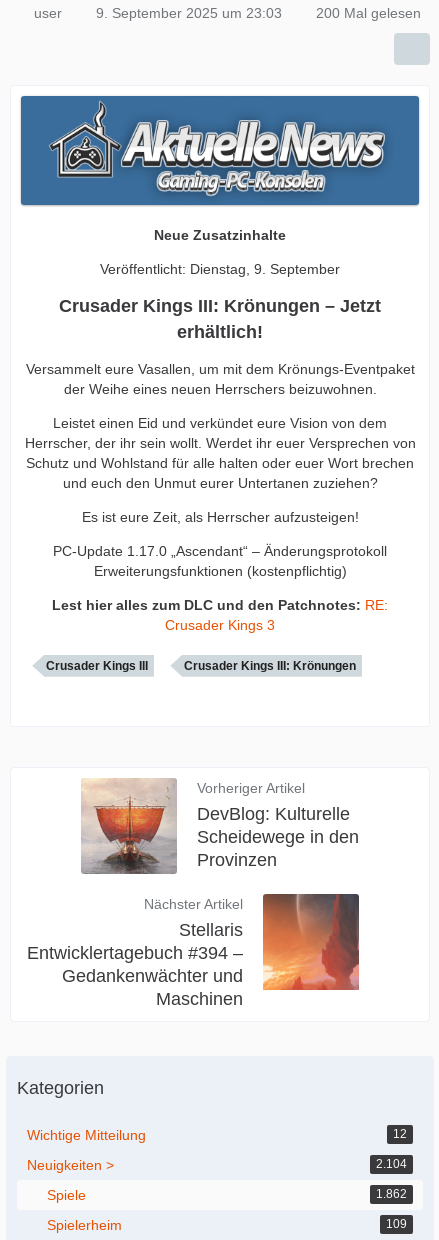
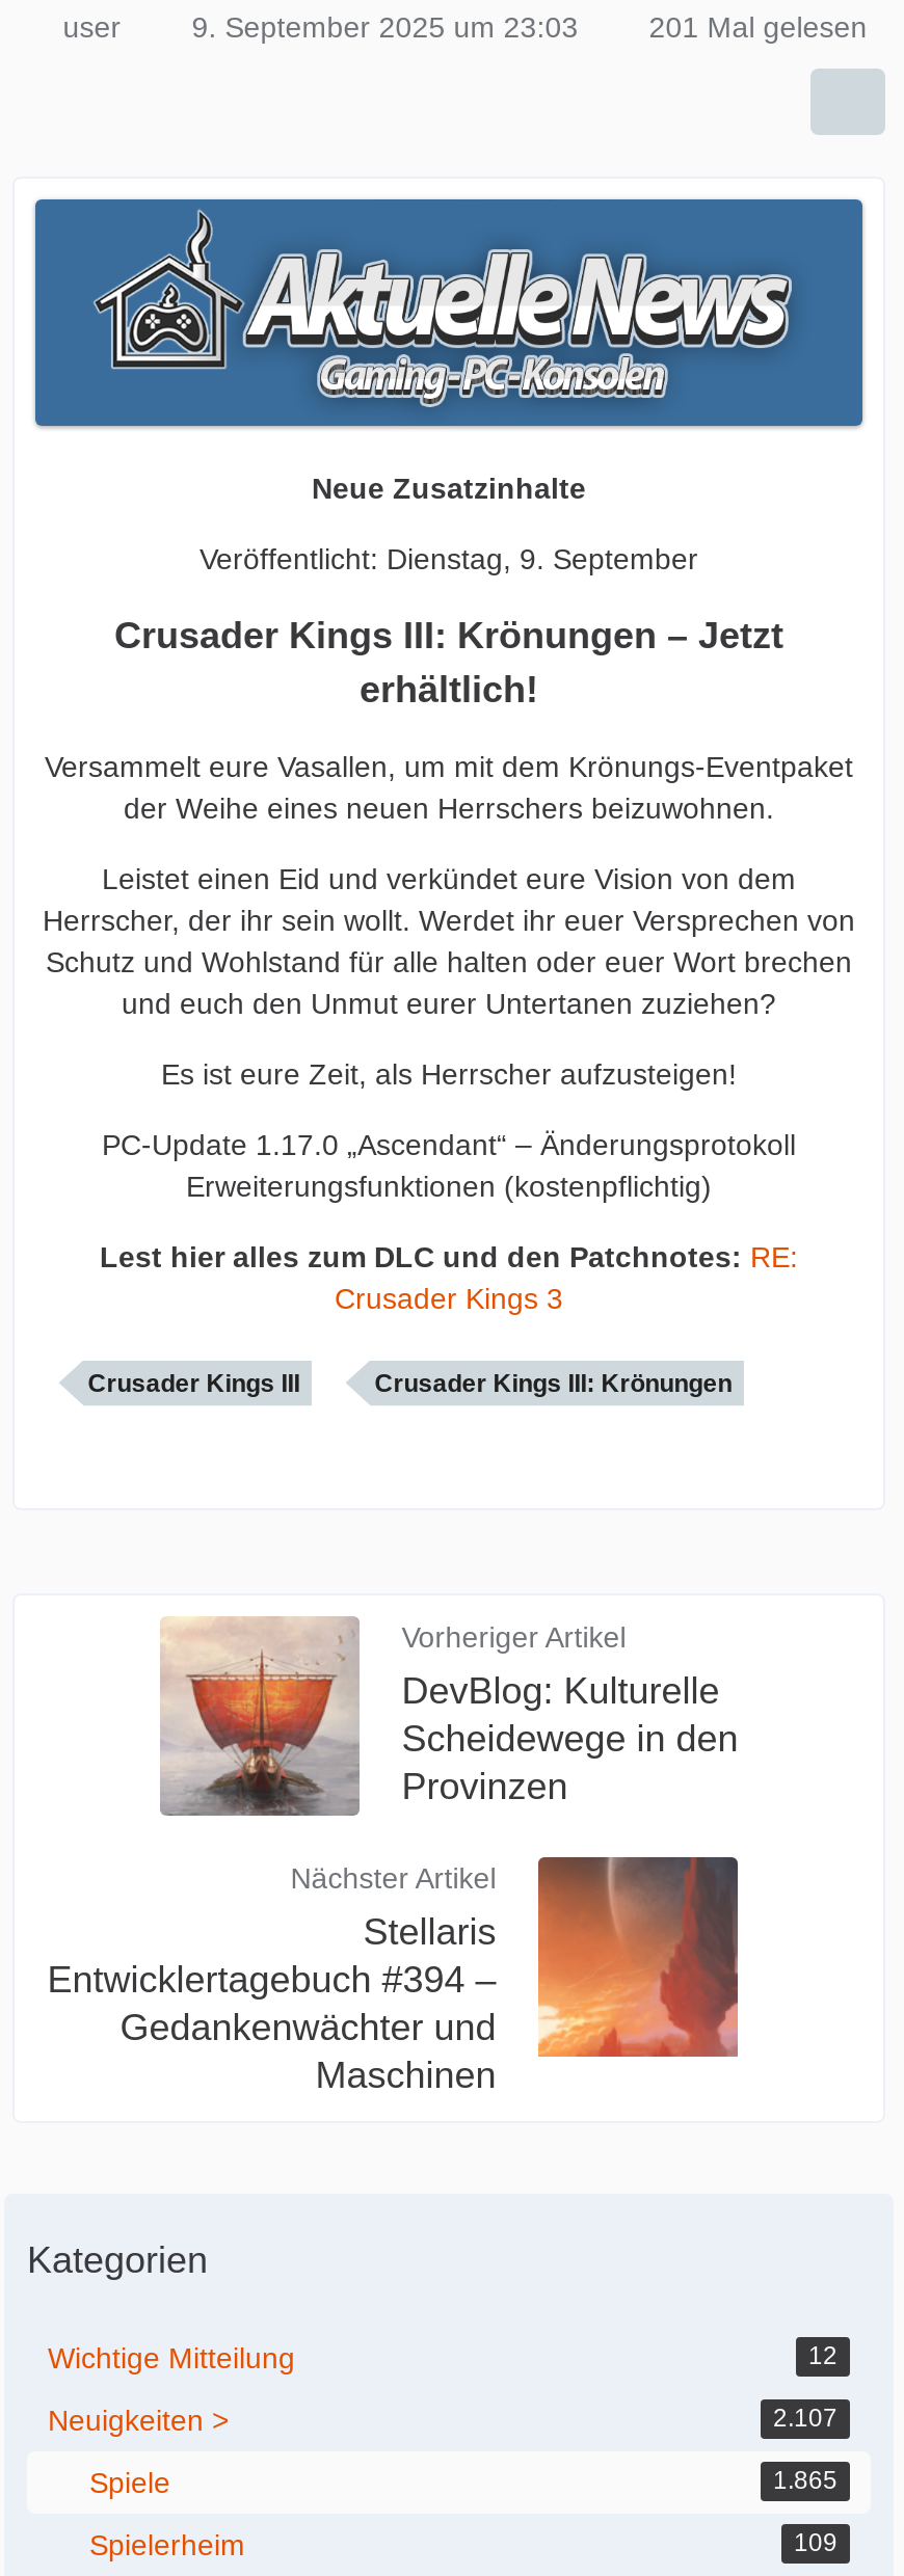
[96,5,421,21] 9. September 2025 um 23:03 200 Mal gelesen -> [192,11,867,44] 9. September 2025 um 23:03 201 Mal gelesen
[376,1157,407,1171] 2.104 -> [773,2403,837,2432] 2.107
[376,1187,407,1201] 1.862 -> [773,2466,837,2495] 1.865

